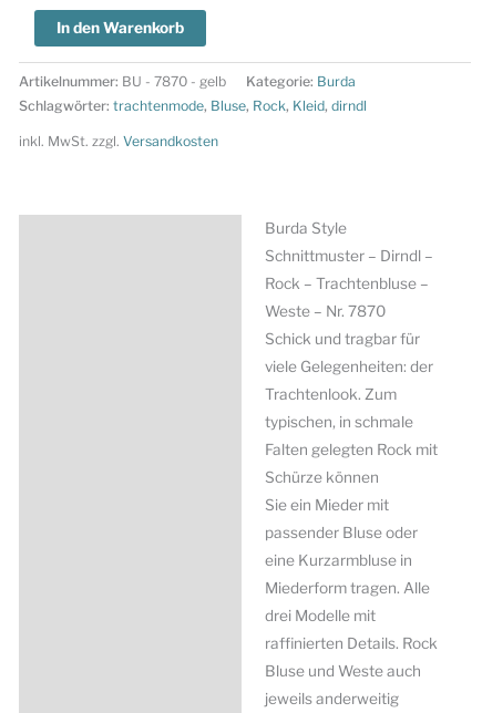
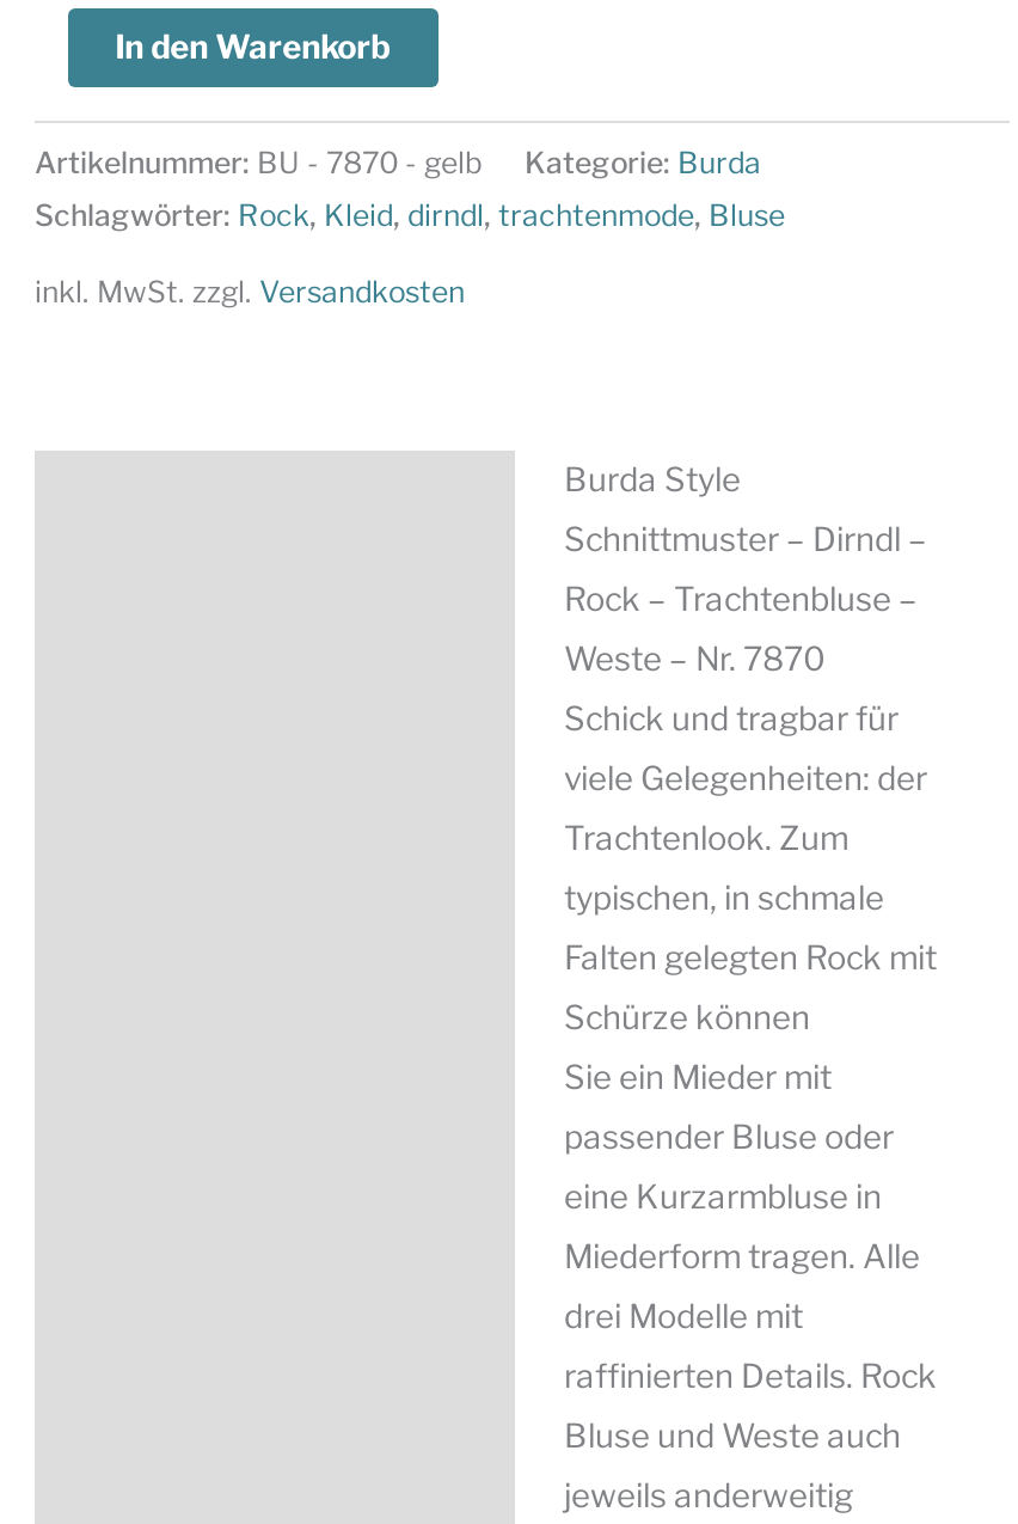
[19,97,367,114] Schlagwörter: trachtenmode, Bluse, Rock, Kleid, dirndl -> [35,197,785,233] Schlagwörter: Rock, Kleid, dirndl, trachtenmode, Bluse

